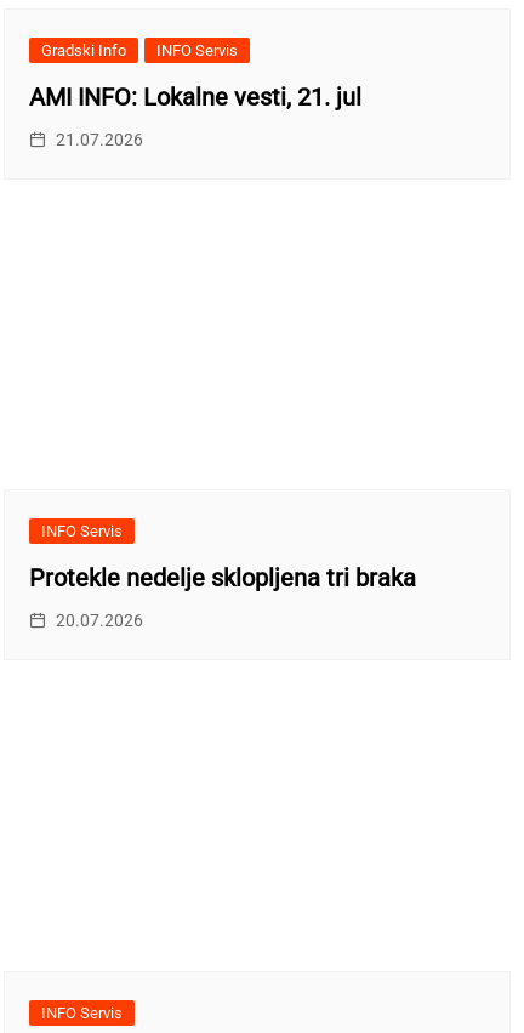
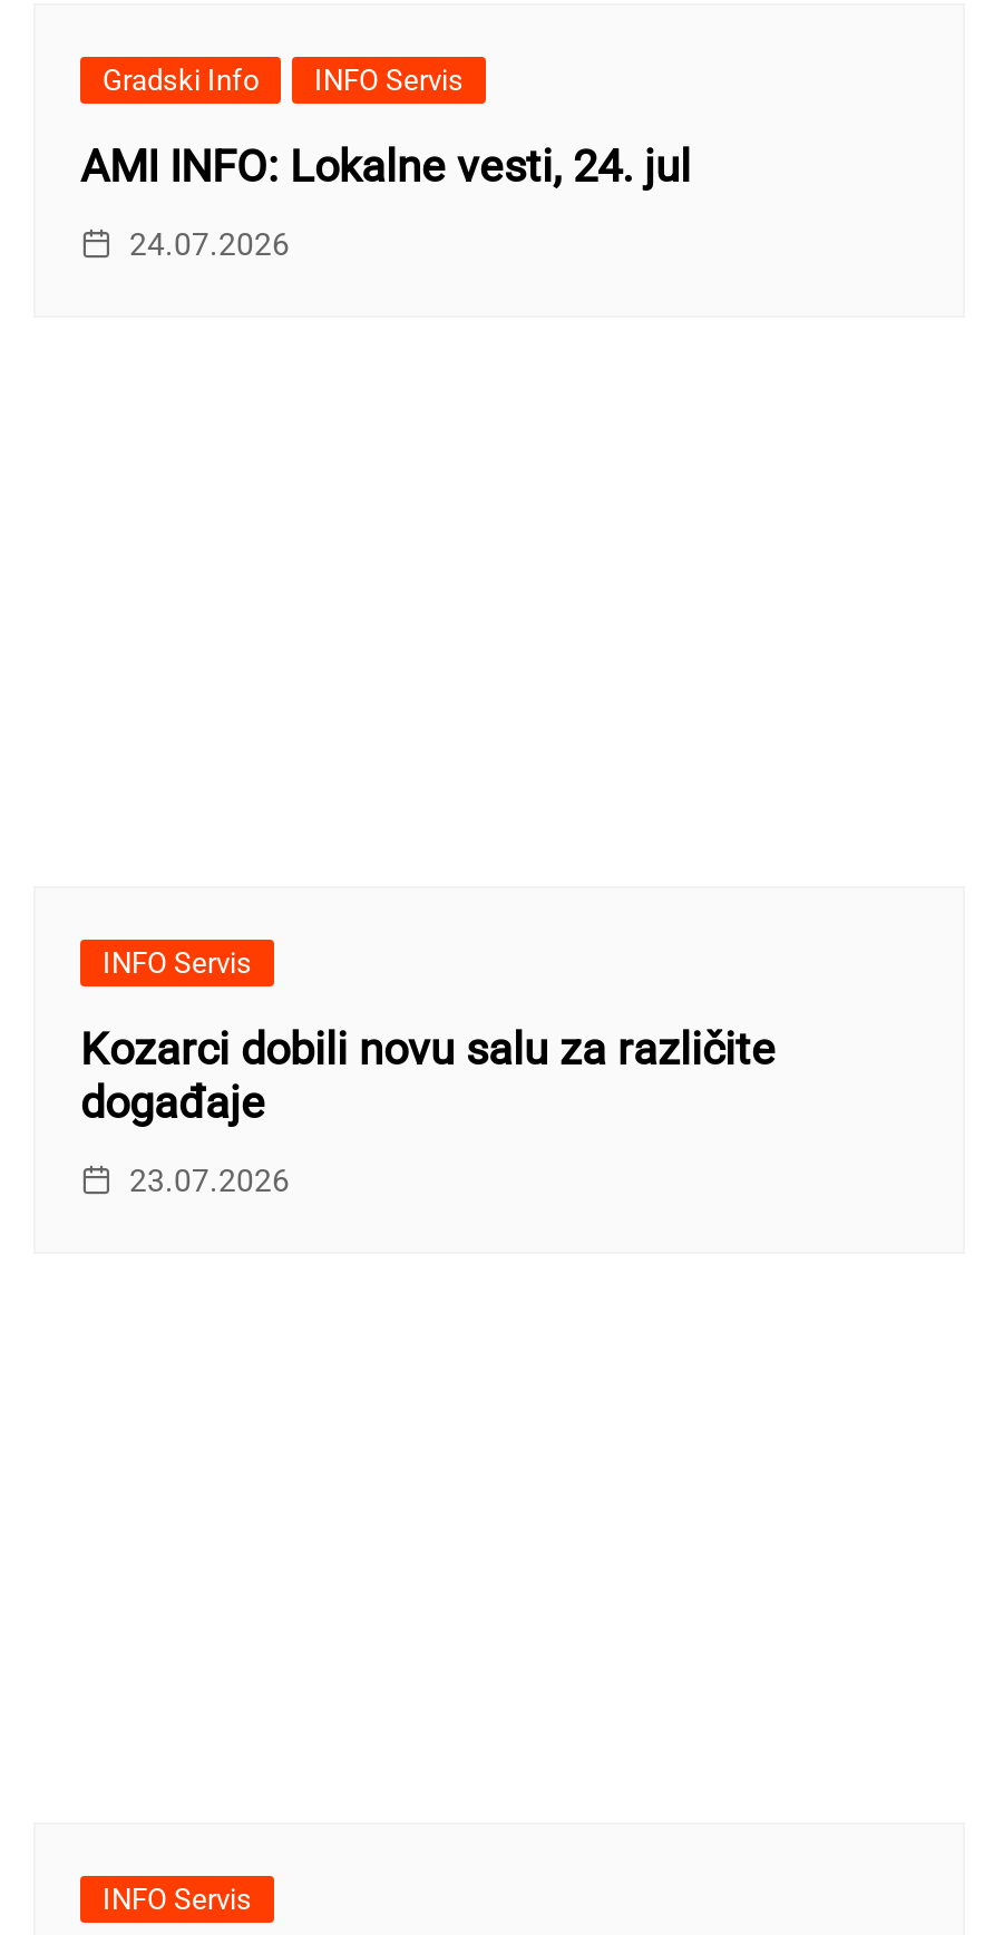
[29,83,361,112] AMI INFO: Lokalne vesti, 21. jul -> [80,139,691,192] AMI INFO: Lokalne vesti, 24. jul
[56,130,143,150] 21.07.2026 -> [129,226,290,261] 24.07.2026
[29,564,416,593] Protekle nedelje sklopljena tri braka -> [80,1022,776,1129] Kozarci dobili novu salu za različite | događaje
[56,611,143,630] 20.07.2026 -> [129,1162,290,1198] 23.07.2026

